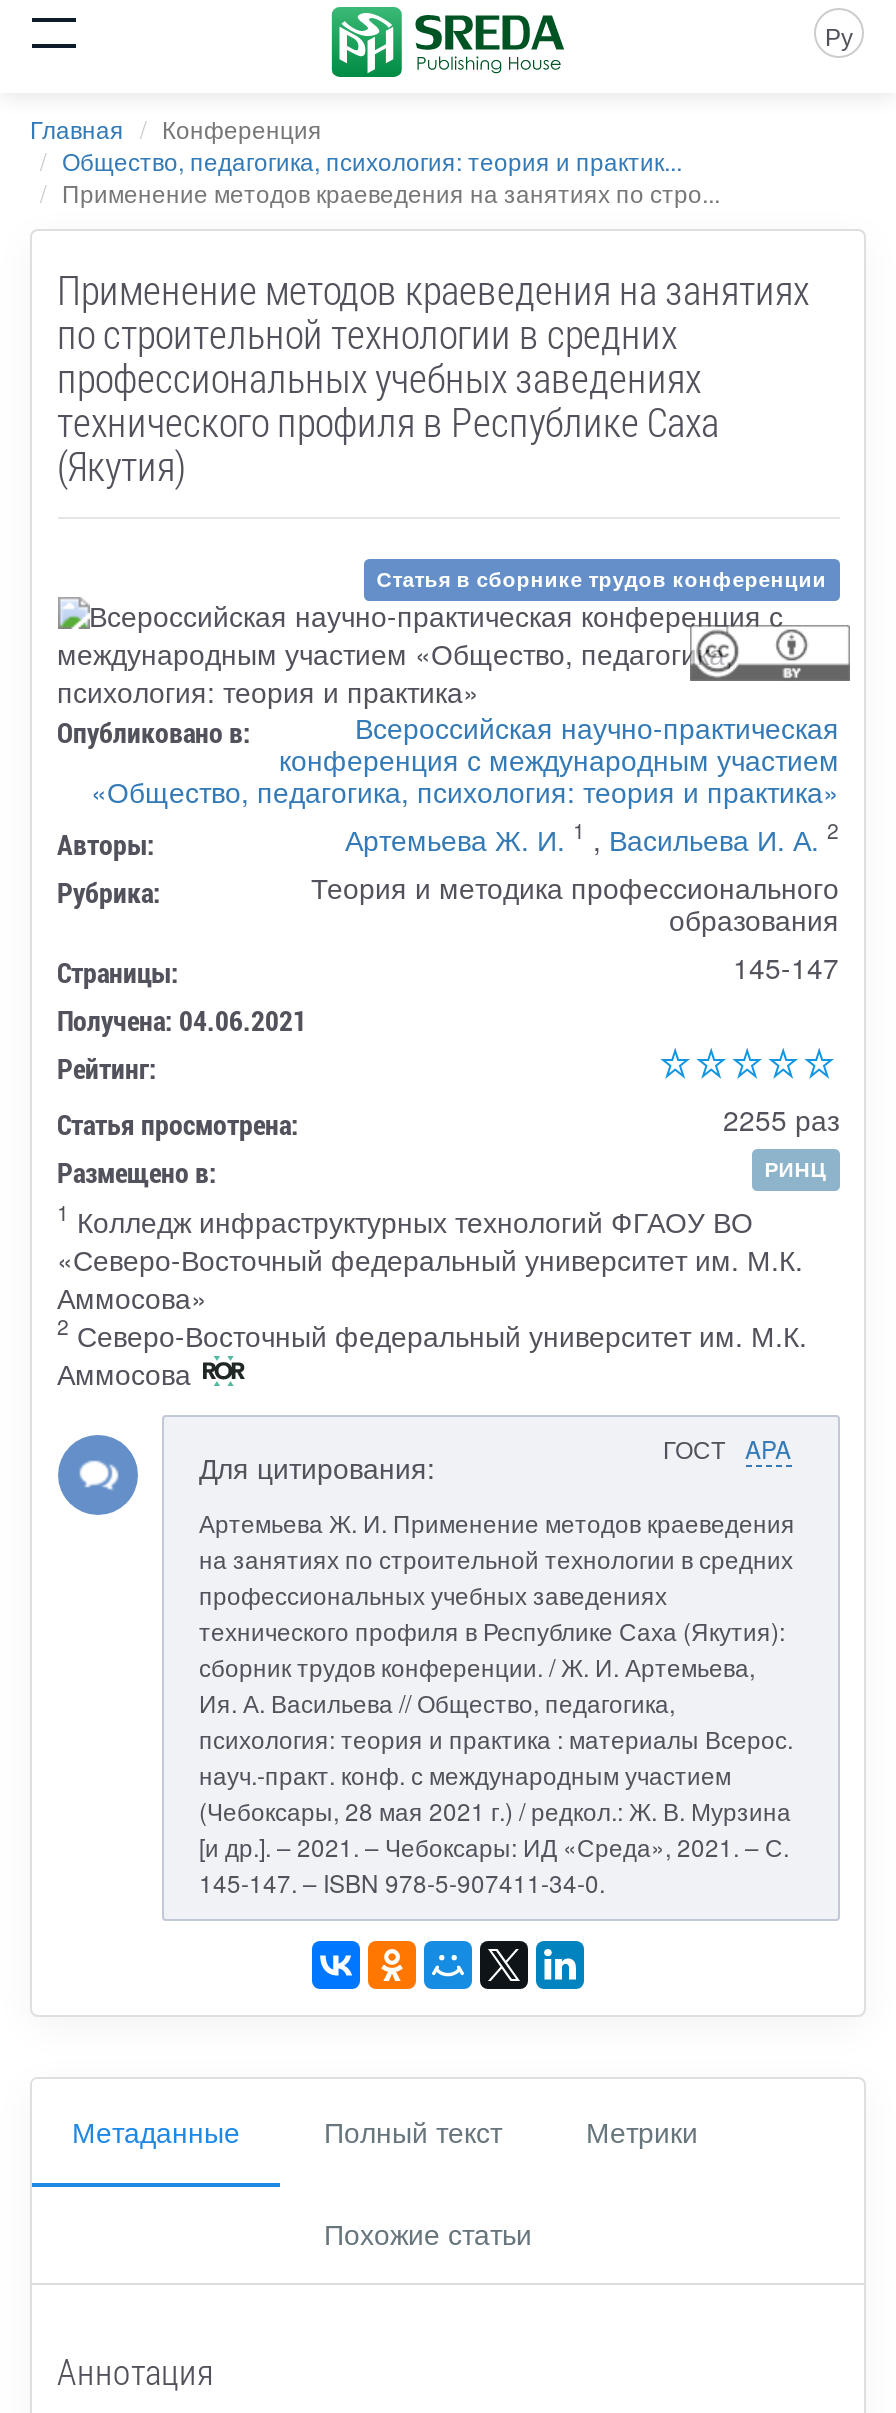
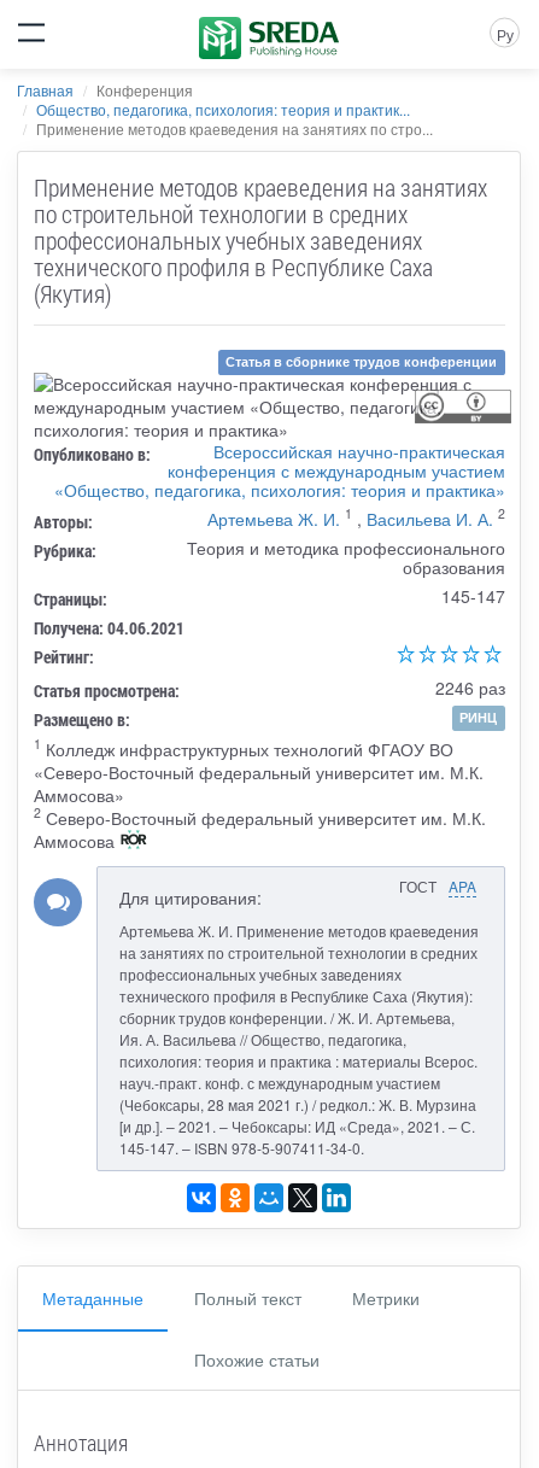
[723,1098,839,1138] 2255 раз -> [435,675,505,699] 2246 раз

